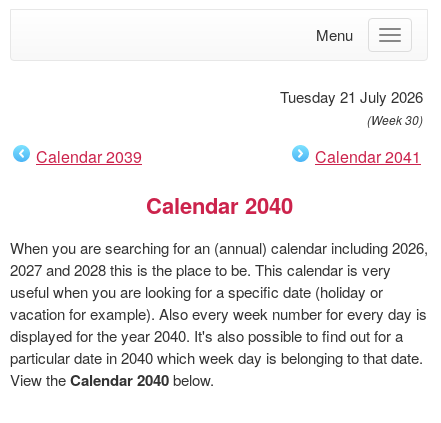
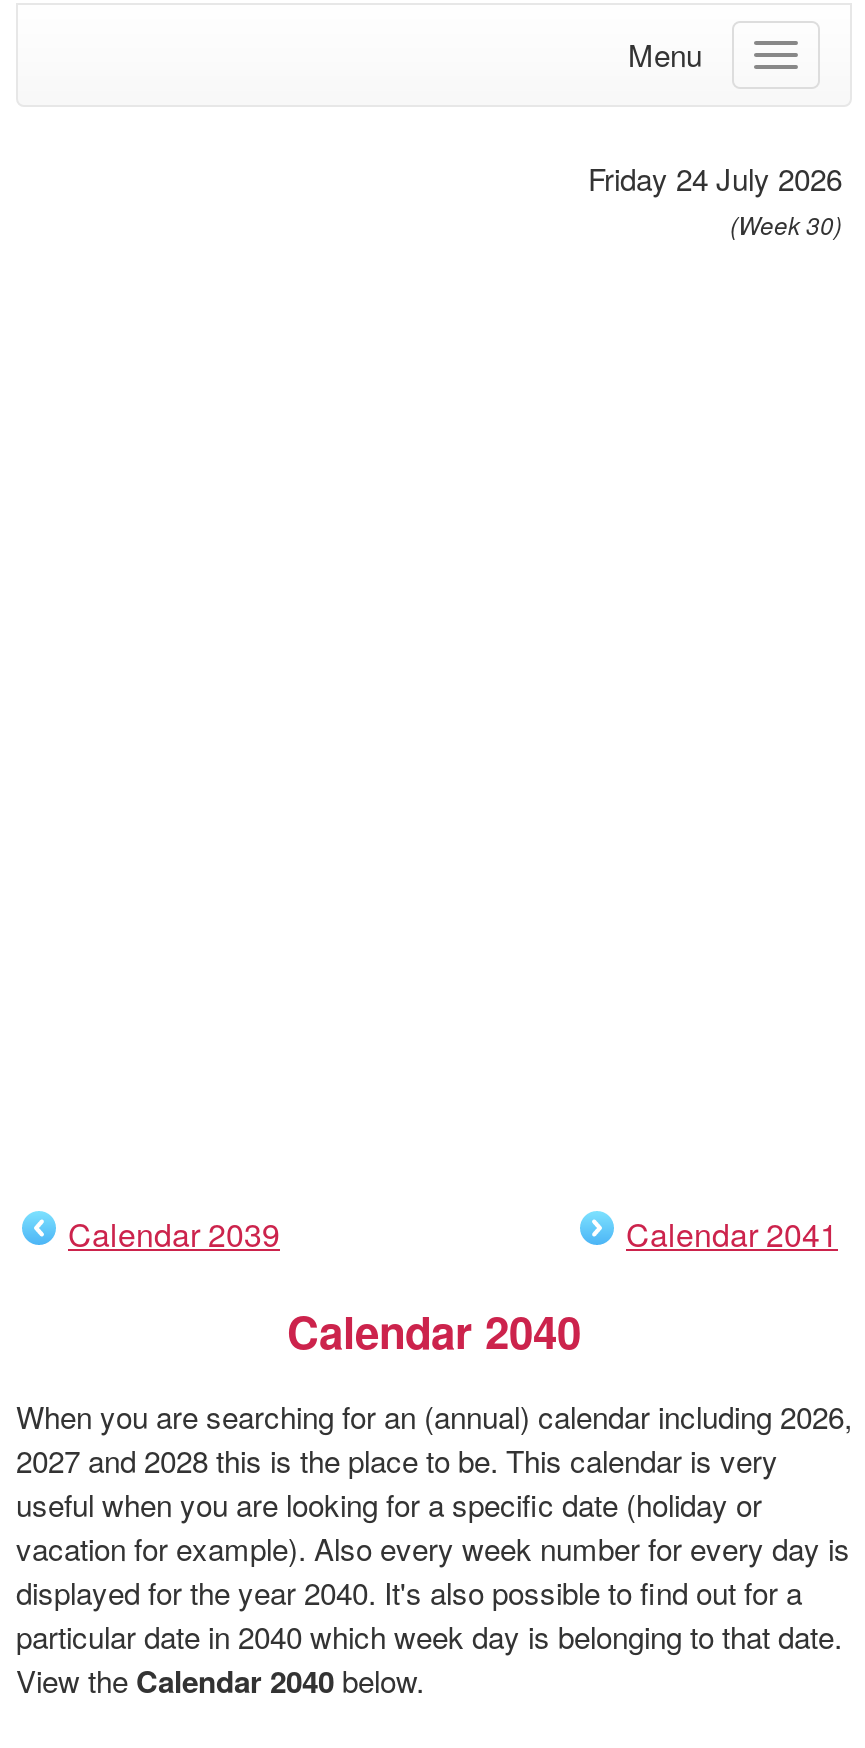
[280,86,423,107] Tuesday 21 July 2026 -> [588,157,842,199] Friday 24 July 2026

